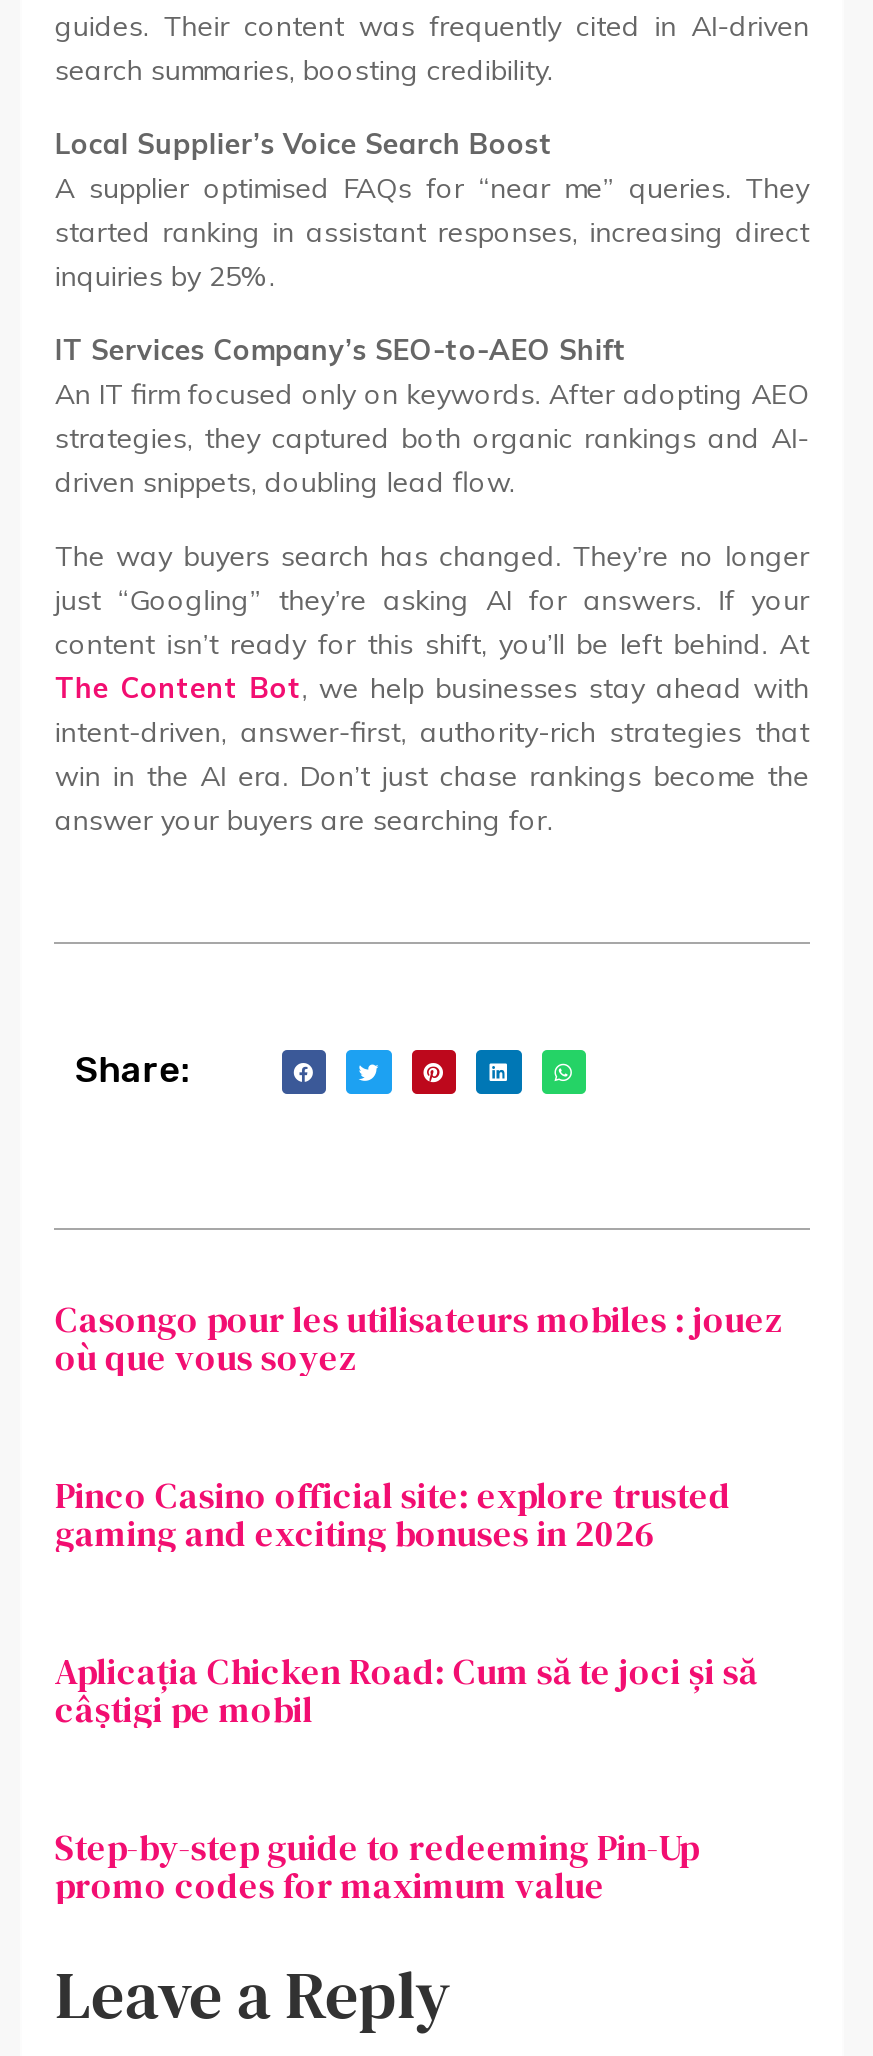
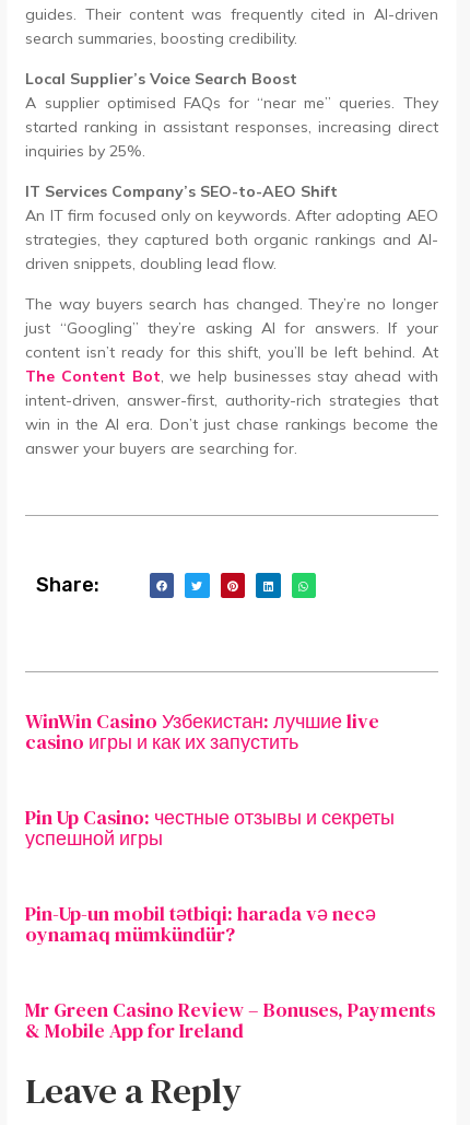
[55,1293,783,1381] Casongo pour les utilisateurs mobiles : jouez | où que vous soyez -> [26,707,380,755] WinWin Casino Узбекистан: лучшие live | casino игры и как их запустить
[55,1469,731,1557] Pinco Casino official site: explore trusted | gaming and exciting bonuses in 2026 -> [26,803,395,851] Pin Up Casino: честные отзывы и секреты | успешной игры
[55,1645,757,1733] Aplicația Chicken Road: Cum să te joci și să | câștigi pe mobil -> [26,899,376,947] Pin-Up-un mobil tətbiqi: harada və necə | oynamaq mümkündür?
[55,1821,699,1909] Step-by-step guide to redeeming Pin-Up | promo codes for maximum value -> [26,995,435,1044] Mr Green Casino Review – Bonuses, Payments | & Mobile App for Ireland

